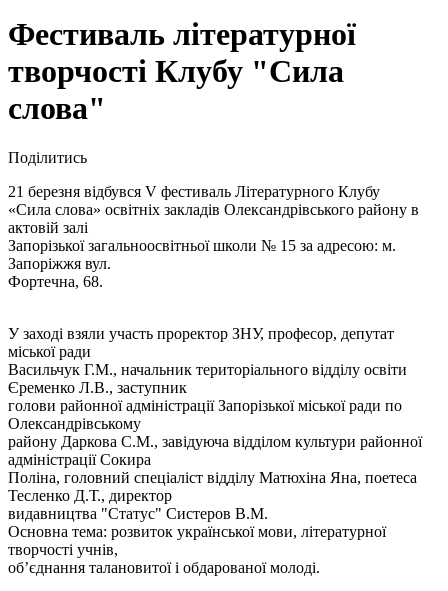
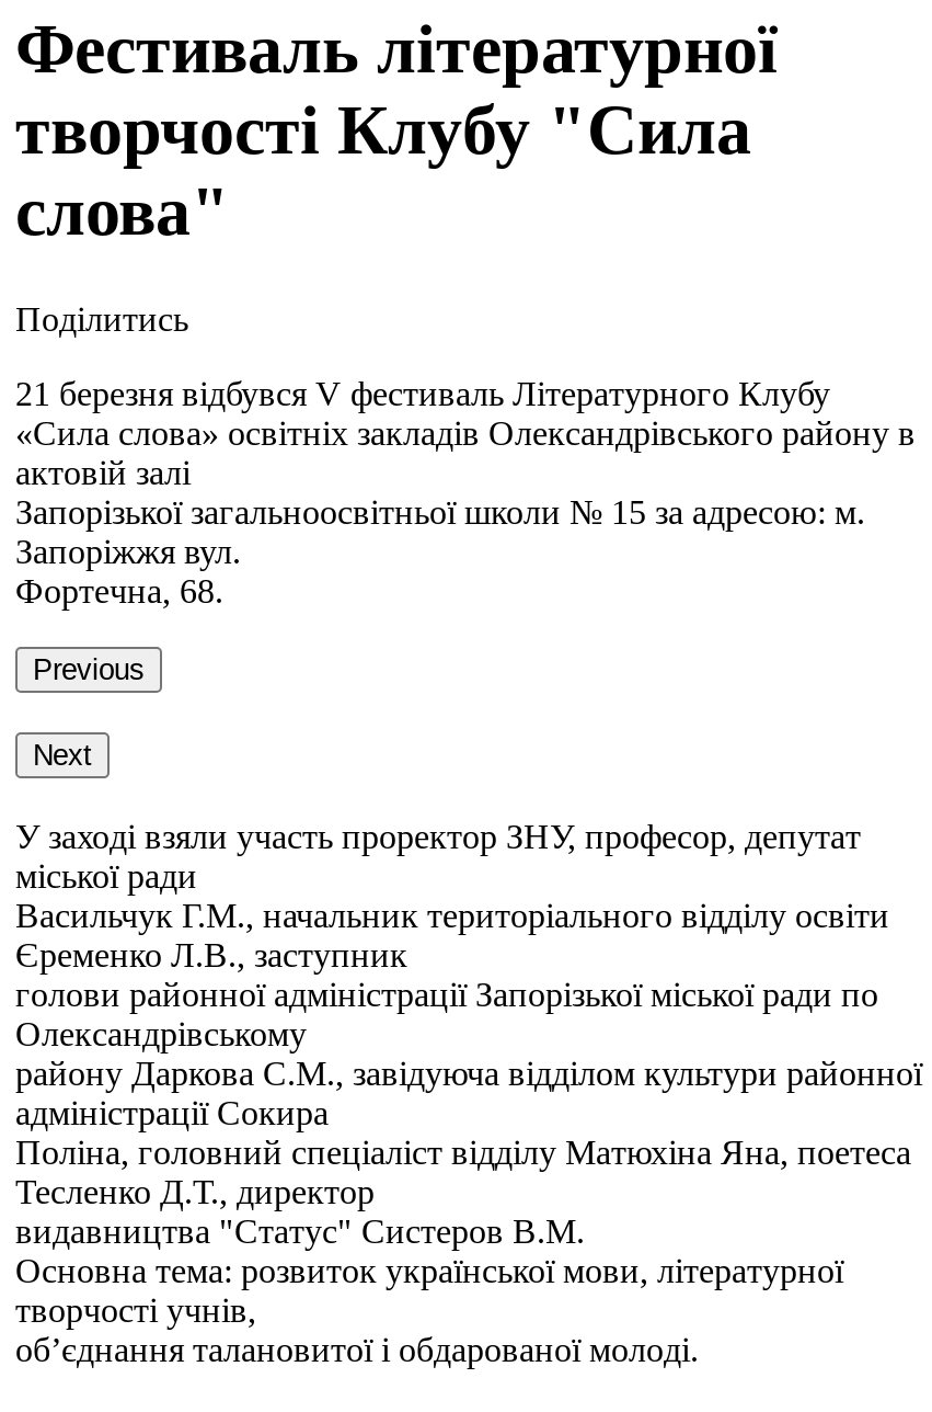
none -> [33,653,145,772] Previous | Next

